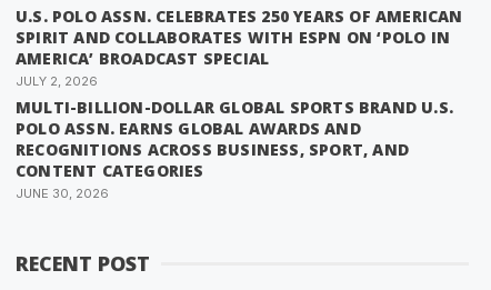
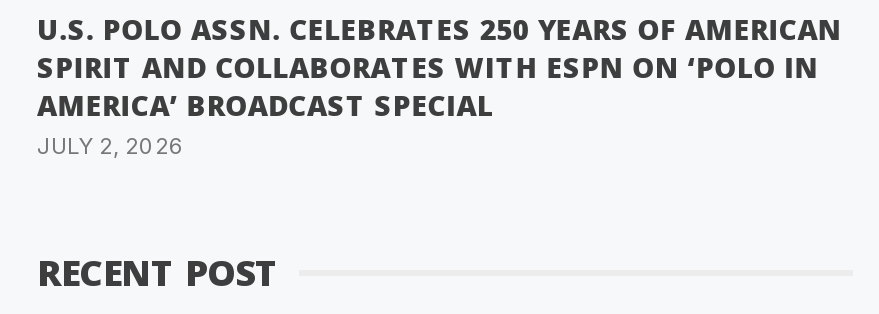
[16,97,453,201] MULTI-BILLION-DOLLAR GLOBAL SPORTS BRAND U.S. | POLO ASSN. EARNS GLOBAL AWARDS AND | RECOGNITIONS ACROSS BUSINESS, SPORT, AND | CONTENT CATEGORIES | JUNE 30, 2026 -> none

